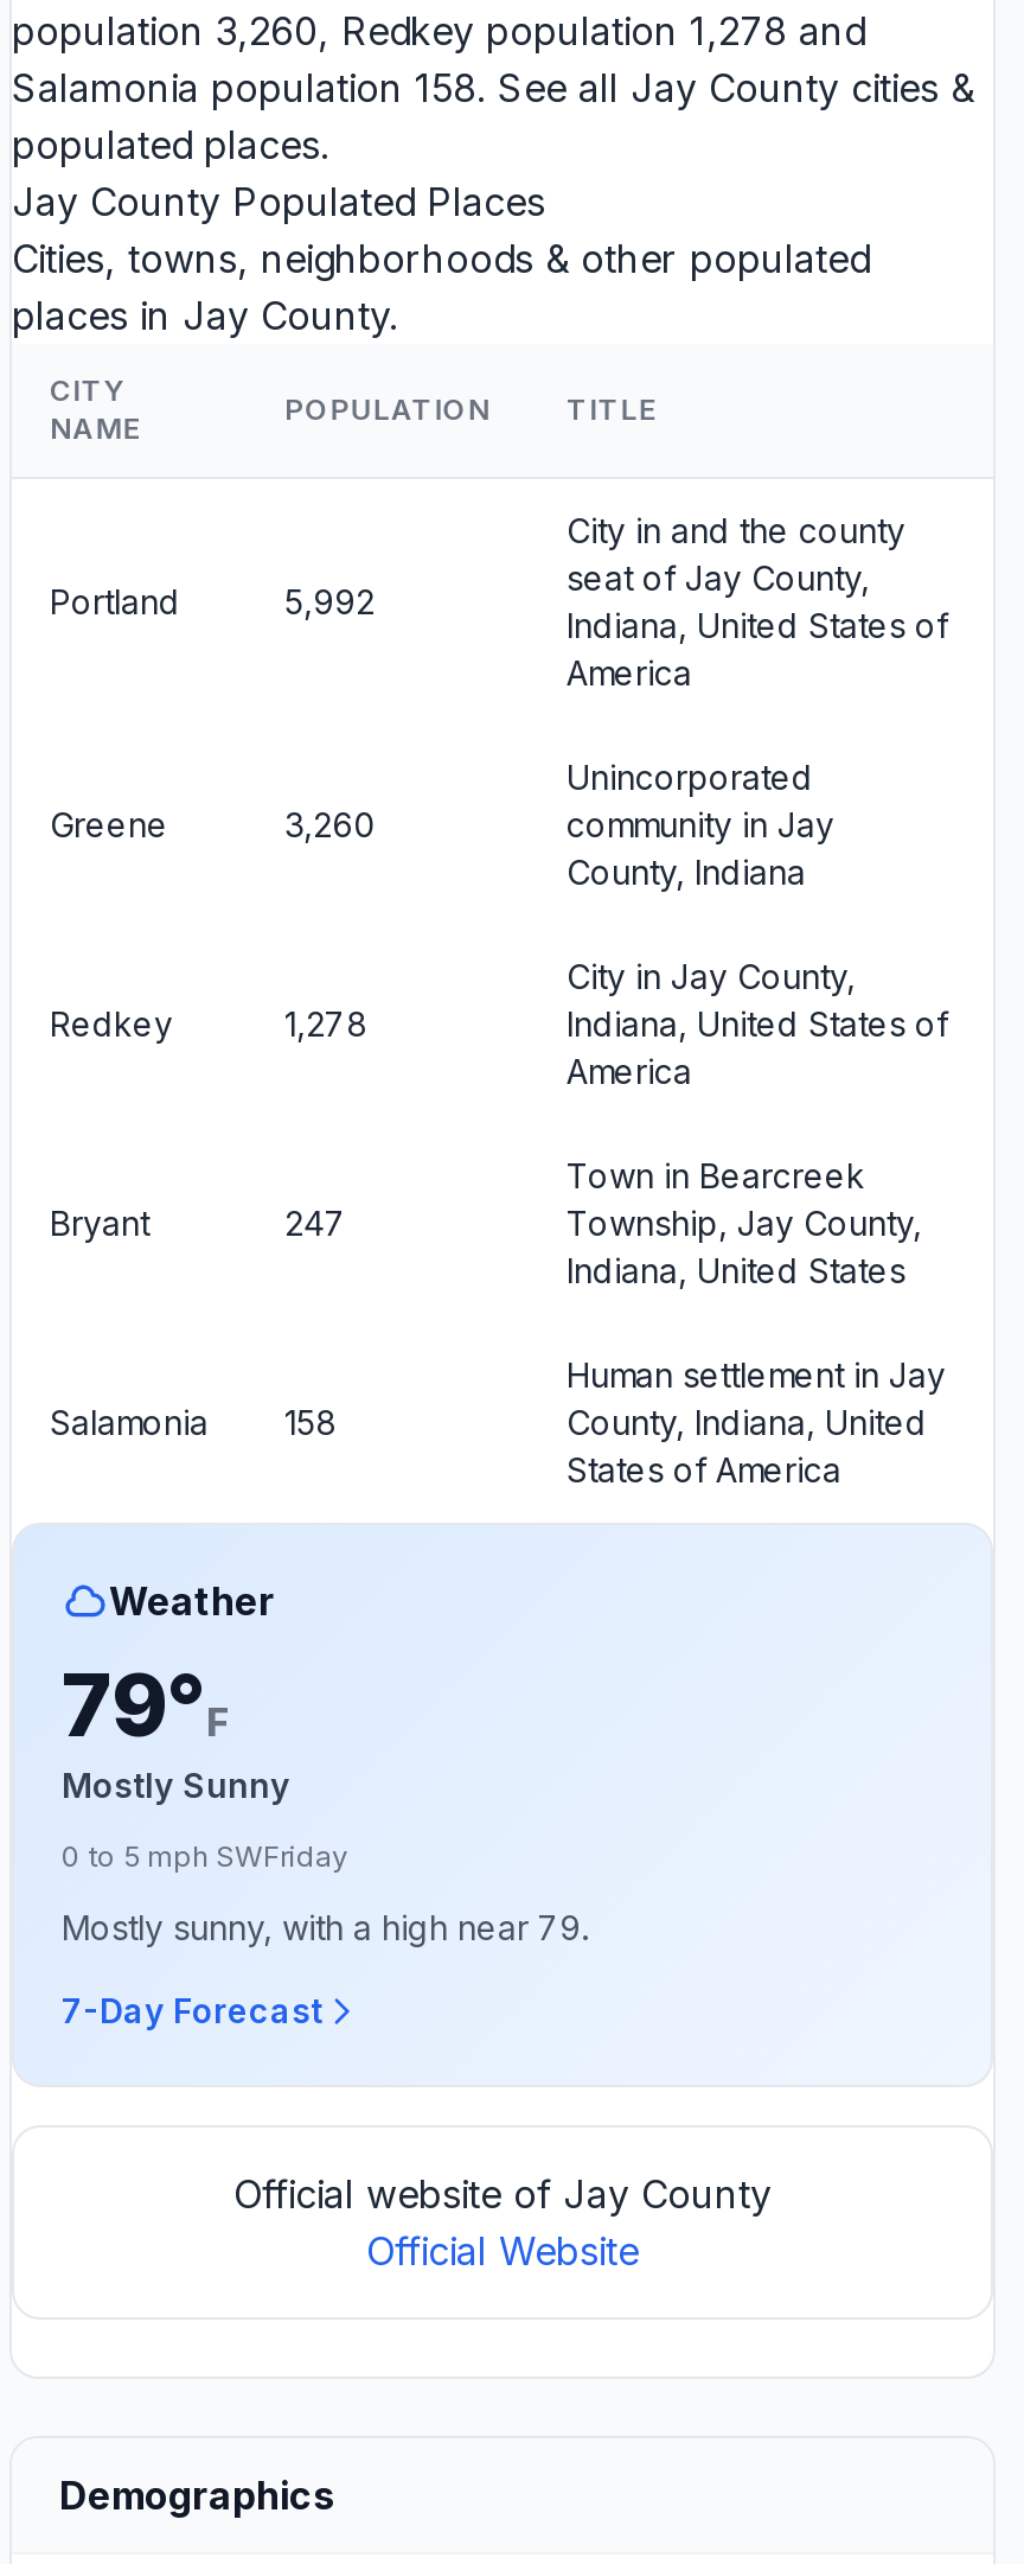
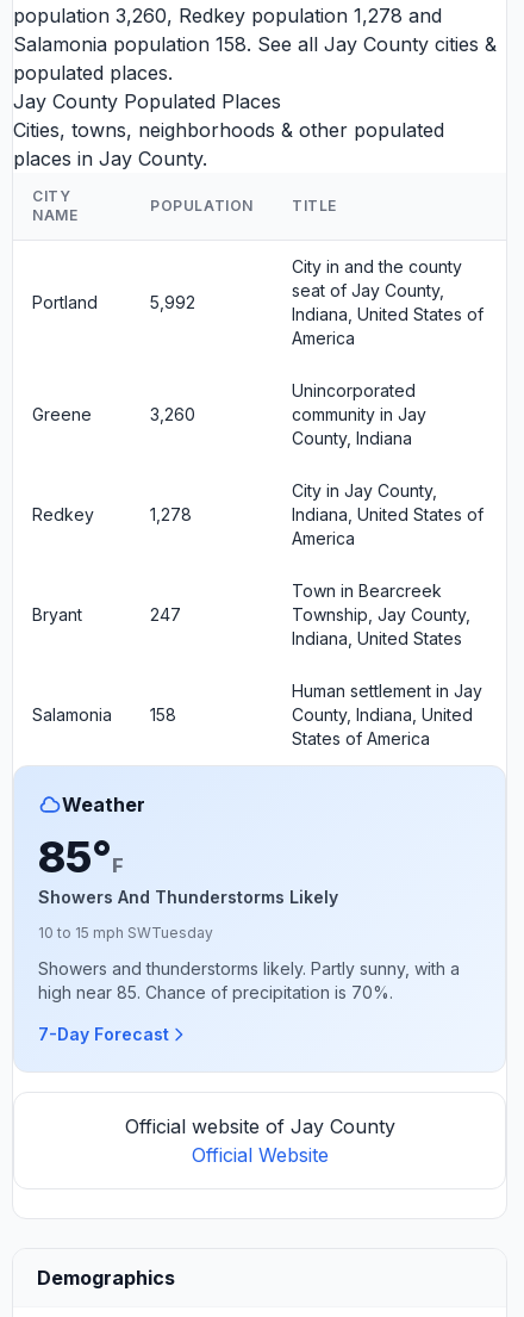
[62,1652,289,1804] 79°F | Mostly Sunny -> [38,830,338,906] 85°F | Showers And Thunderstorms Likely
[62,1837,348,1873] 0 to 5 mph SWFriday -> [38,923,213,941] 10 to 15 mph SWTuesday
[62,1906,588,1946] Mostly sunny, with a high near 79. -> [38,958,460,1002] Showers and thunderstorms likely. Partly sunny, with a | high near 85. Chance of precipitation is 70%.

